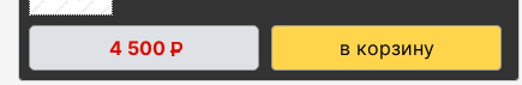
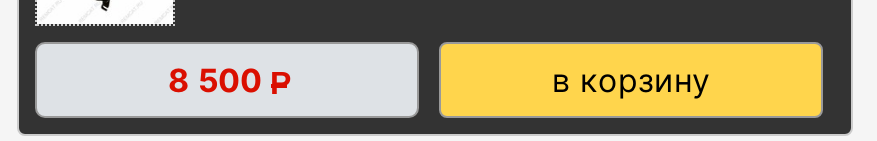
[109,36,183,60] 4 500 Р -> [168,61,292,101] 8 500 Р

